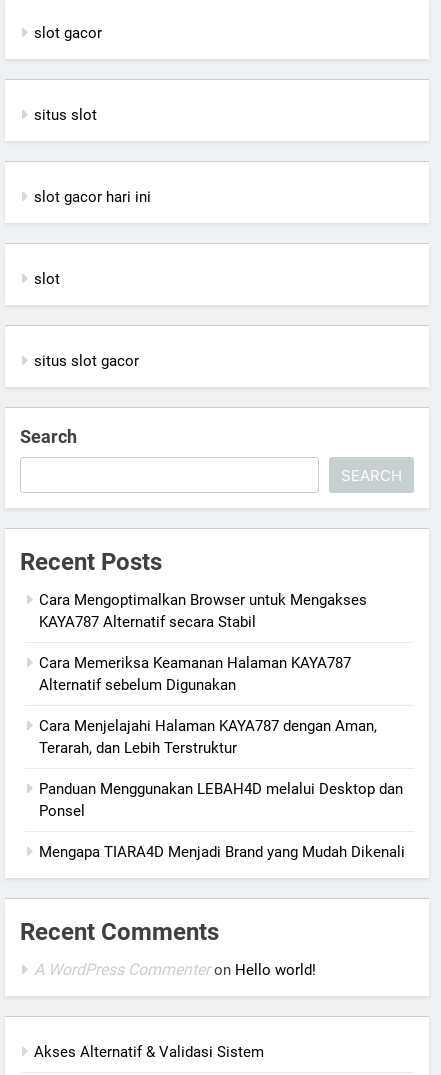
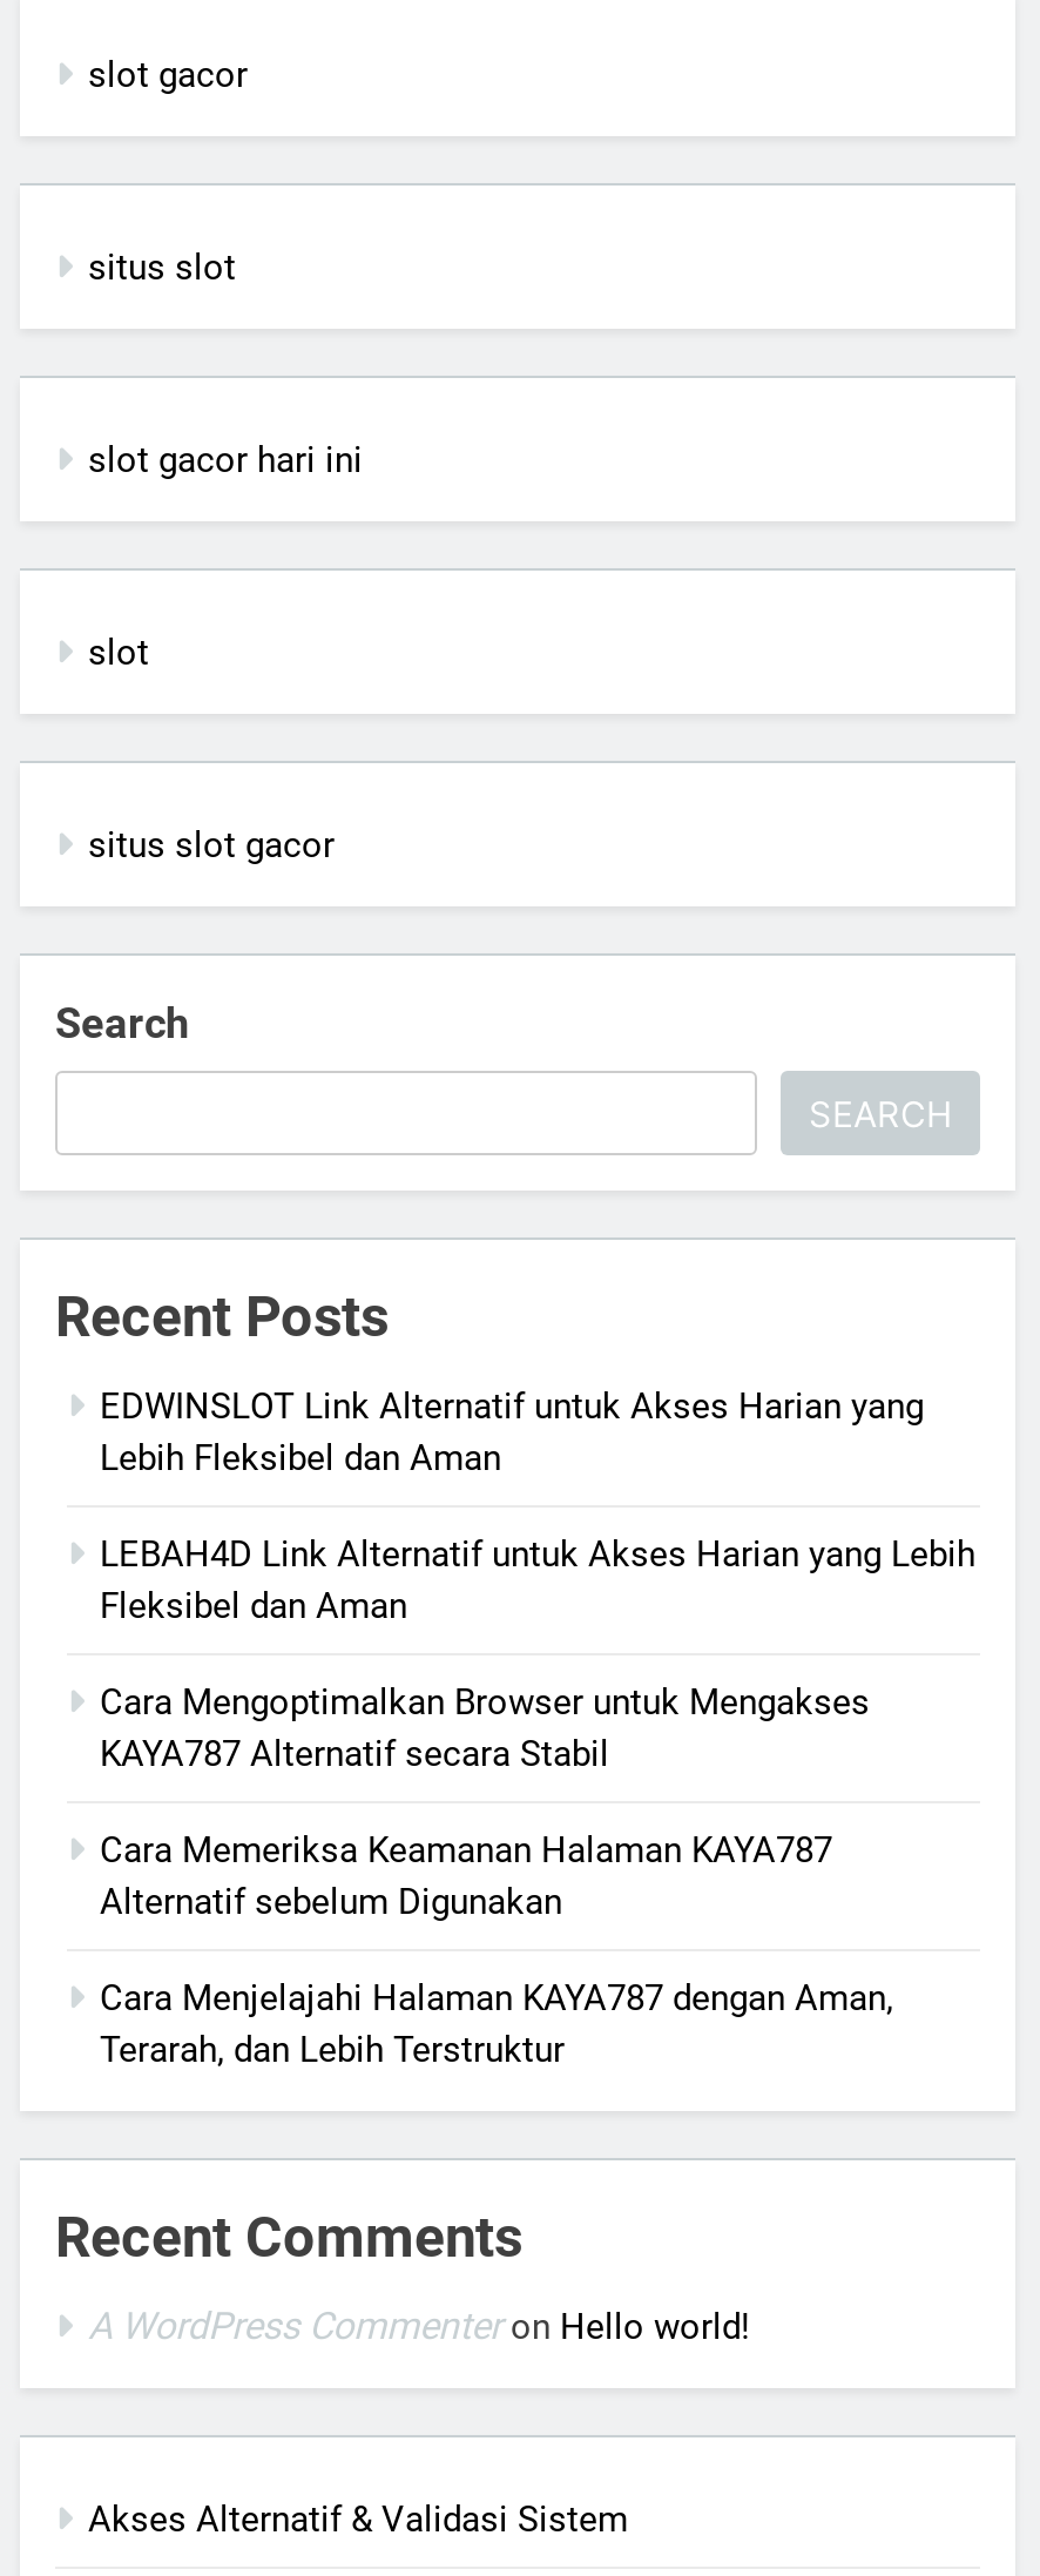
none -> [100,1386,975,1628] EDWINSLOT Link Alternatif untuk Akses Harian yang | Lebih Fleksibel dan Aman | LEBAH4D Link Alternatif untuk Akses Harian yang Lebih | Fleksibel dan Aman
moved [39,591,377,757] -> [100,1682,893,2072]: Cara Mengoptimalkan Browser untuk Mengakses | KAYA787 Alternatif secara Stabil | Cara Memeriksa Keamanan Halaman KAYA787 | Alternatif sebelum Digunakan | Cara Menjelajahi Halaman KAYA787 dengan Aman, | Terarah, dan Lebih Terstruktur
[39,780,405,861] Panduan Menggunakan LEBAH4D melalui Desktop dan | Ponsel | Mengapa TIARA4D Menjadi Brand yang Mudah Dikenali -> none

